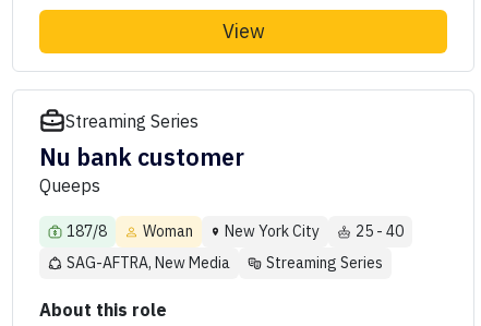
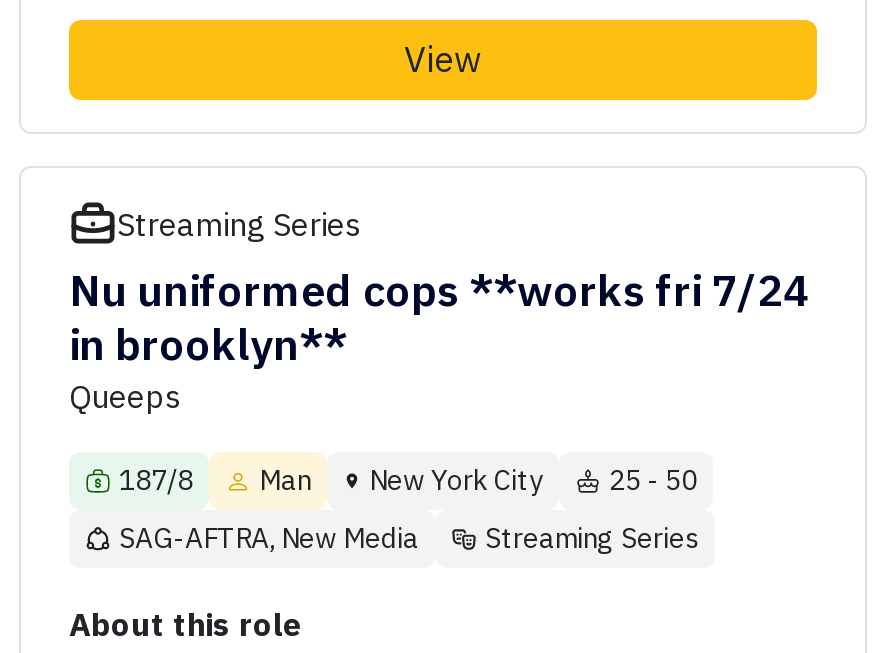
[39,142,244,172] Nu bank customer -> [69,262,809,372] Nu uniformed cops **works fri 7/24 | in brooklyn**
[143,222,193,241] Woman -> [259,462,311,498] Man
[356,222,404,241] 25 - 40 -> [609,462,697,498] 25 - 50

